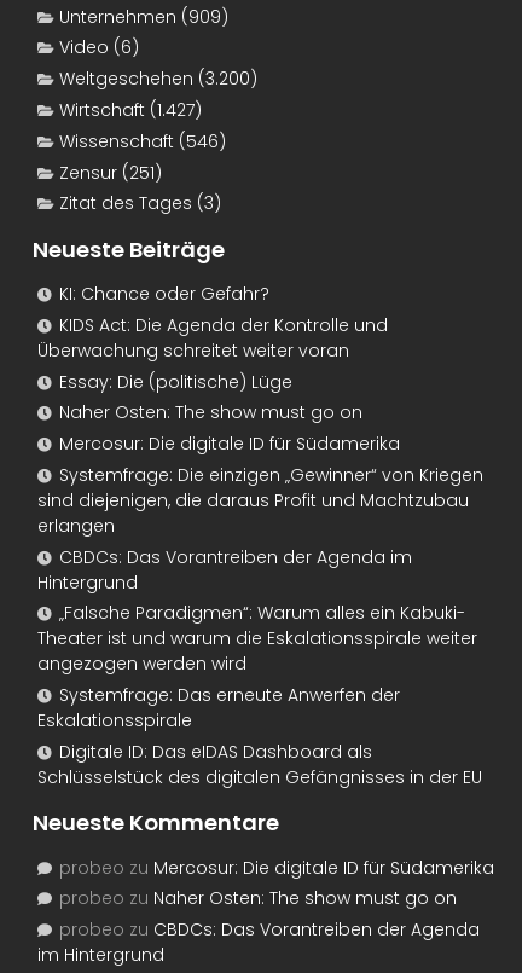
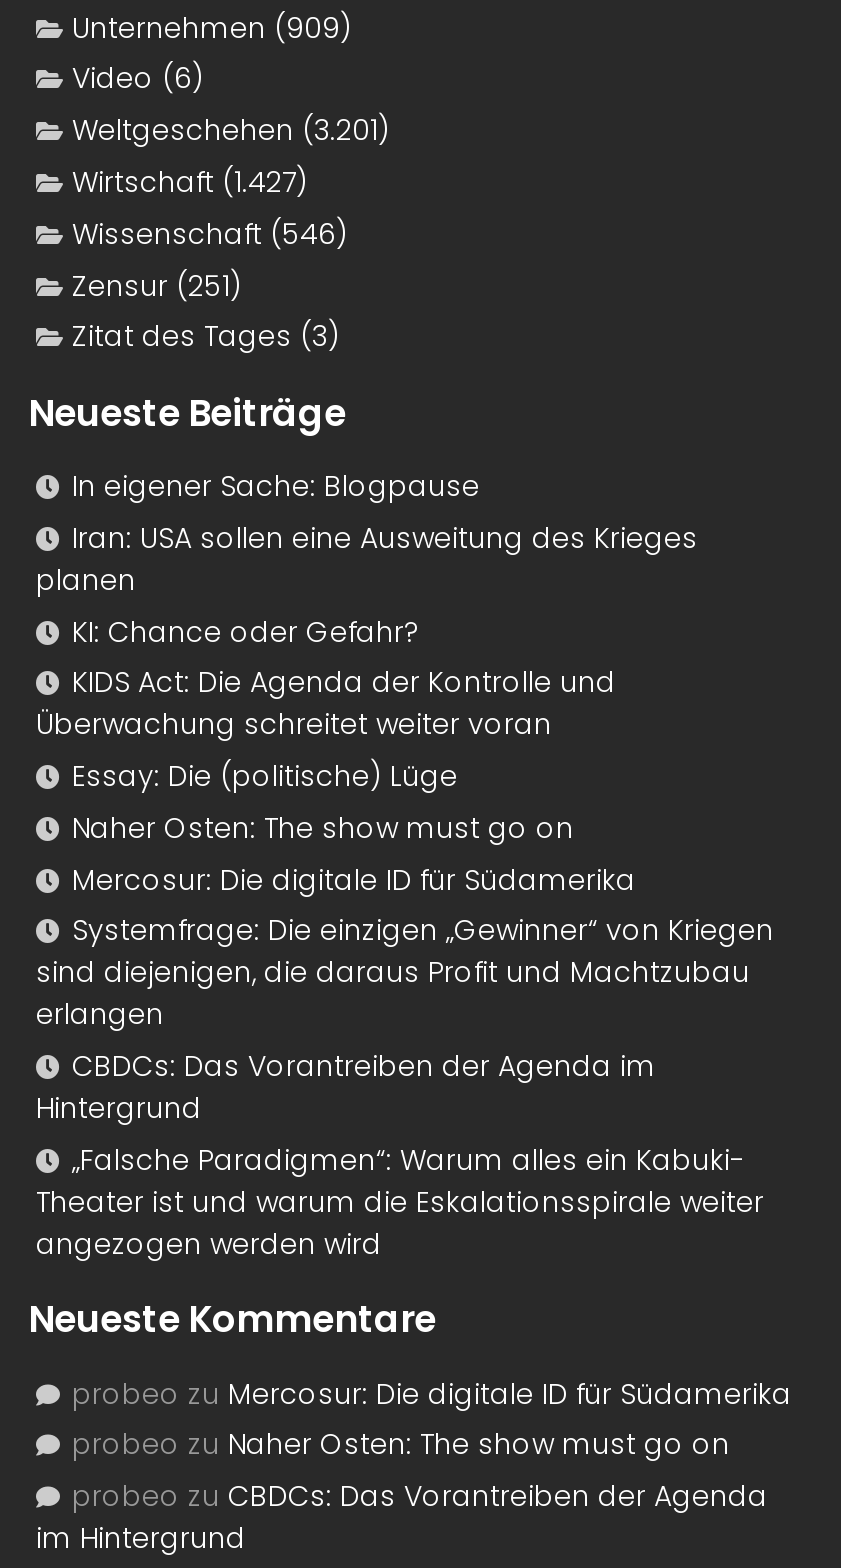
[59,67,257,91] Weltgeschehen (3.200) -> [72,111,390,151] Weltgeschehen (3.201)
none -> [36,466,698,600] In eigener Sache: Blogpause | Iran: USA sollen eine Ausweitung des Krieges | planen
moved [37,282,483,676] -> [36,611,774,1264]: KI: Chance oder Gefahr? | KIDS Act: Die Agenda der Kontrolle und | Überwachung schreitet weiter voran | ... | Theater ist und warum die Eskalationsspirale weiter | angezogen werden wird
[37,683,482,789] Systemfrage: Das erneute Anwerfen der | Eskalationsspirale | Digitale ID: Das eIDAS Dashboard als | Schlüsselstück des digitalen Gefängnisses in der EU -> none

